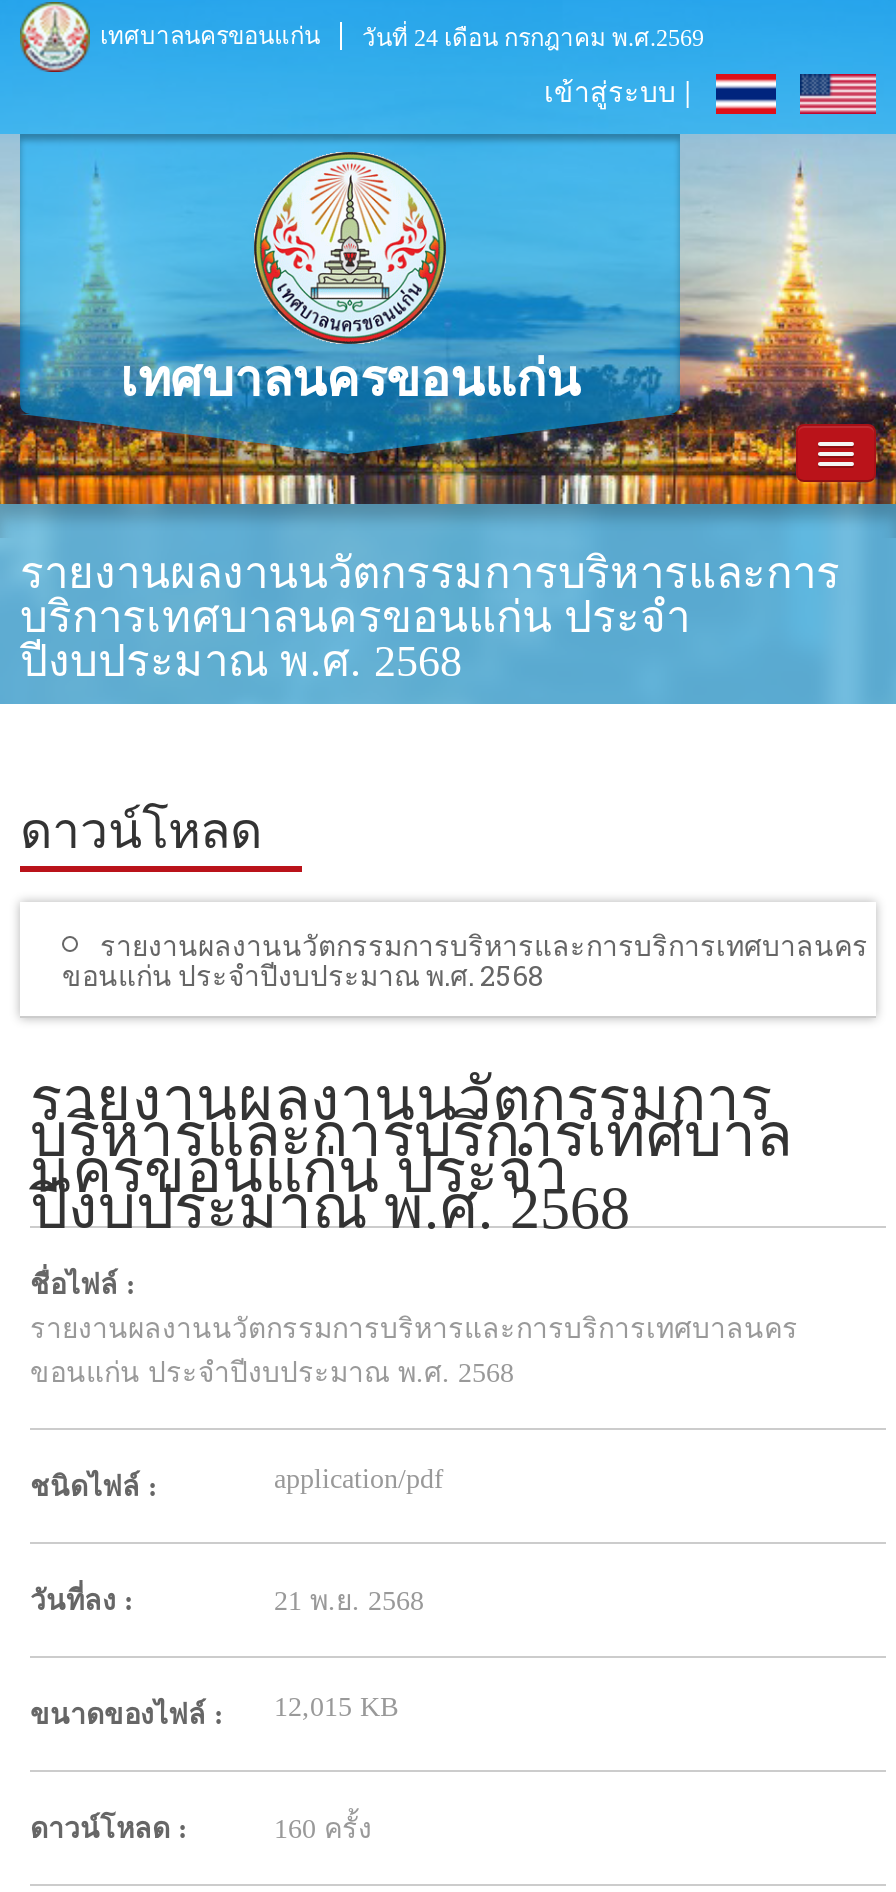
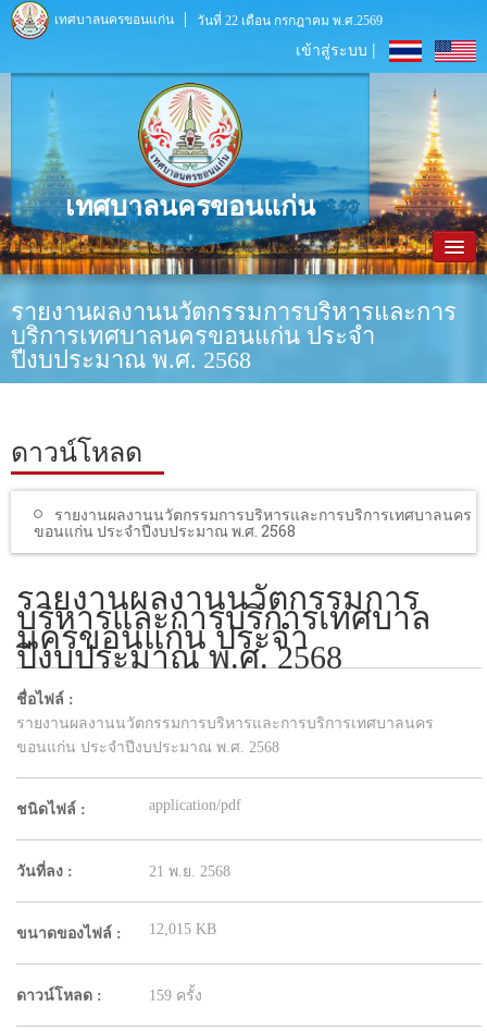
[362,24,704,52] วันที่ 24 เดือน กรกฎาคม พ.ศ.2569 -> [197,13,383,28] วันที่ 22 เดือน กรกฎาคม พ.ศ.2569
[274,1815,372,1845] 160 ครั้ง -> [149,988,202,1004] 159 ครั้ง

